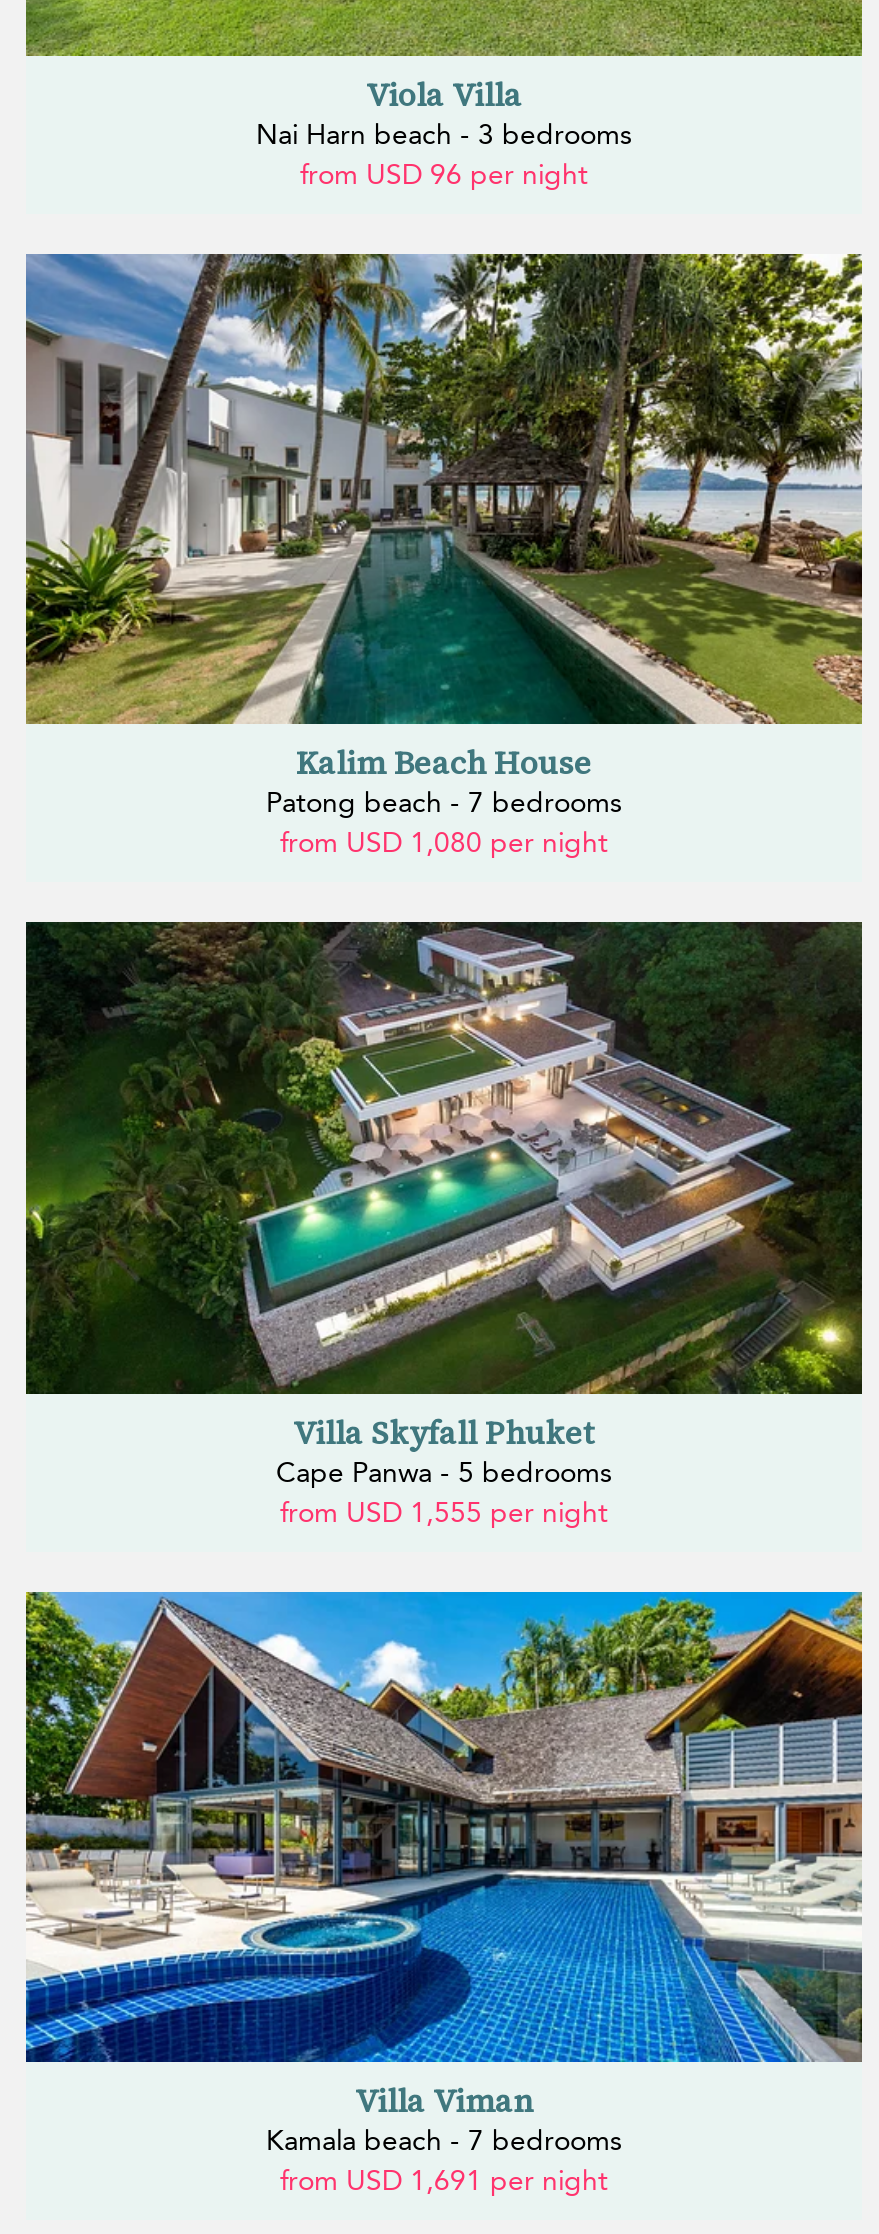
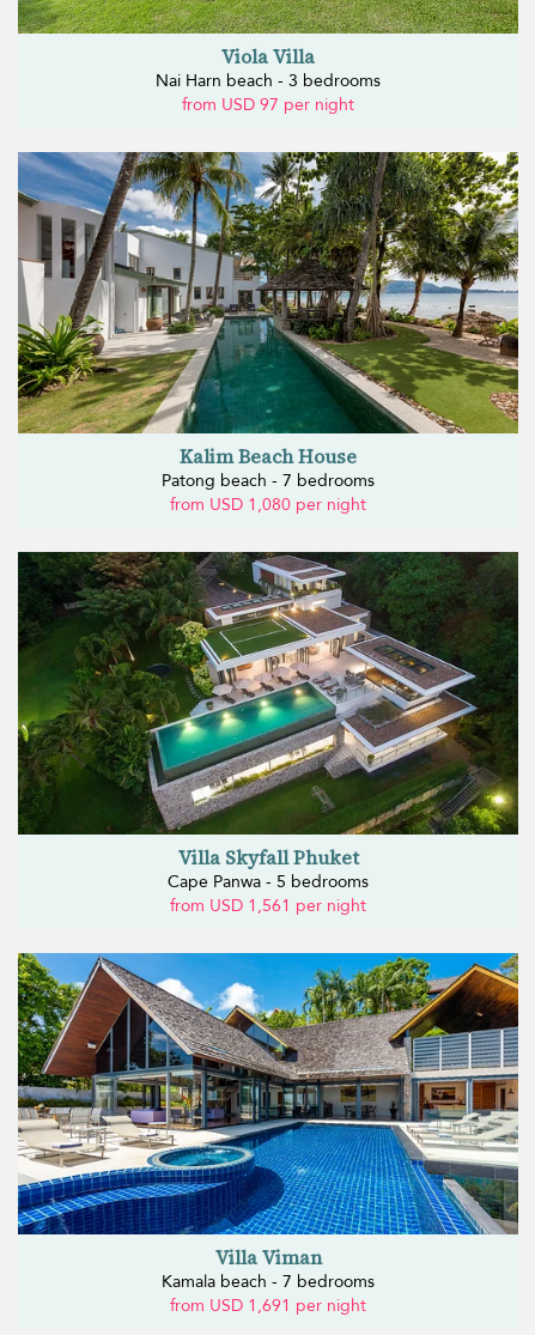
[300,157,588,195] from USD 96 per night -> [182,94,354,116] from USD 97 per night
[280,1493,608,1531] from USD 1,555 per night -> [170,894,366,917] from USD 1,561 per night

